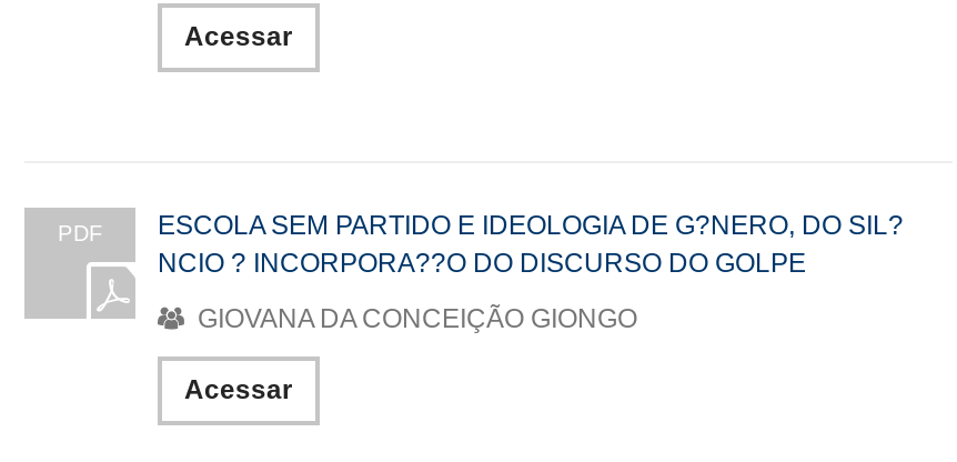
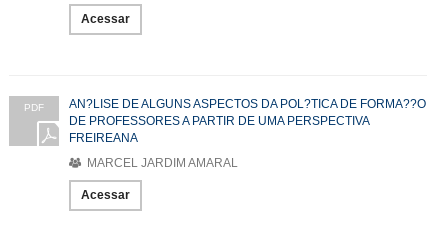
[158,209,904,278] ESCOLA SEM PARTIDO E IDEOLOGIA DE G?NERO, DO SIL? | NCIO ? INCORPORA??O DO DISCURSO DO GOLPE -> [69,97,426,145] AN?LISE DE ALGUNS ASPECTOS DA POL?TICA DE FORMA??O | DE PROFESSORES A PARTIR DE UMA PERSPECTIVA | FREIREANA
[191,303,637,334] GIOVANA DA CONCEIÇÃO GIONGO -> [84,156,238,170] MARCEL JARDIM AMARAL

